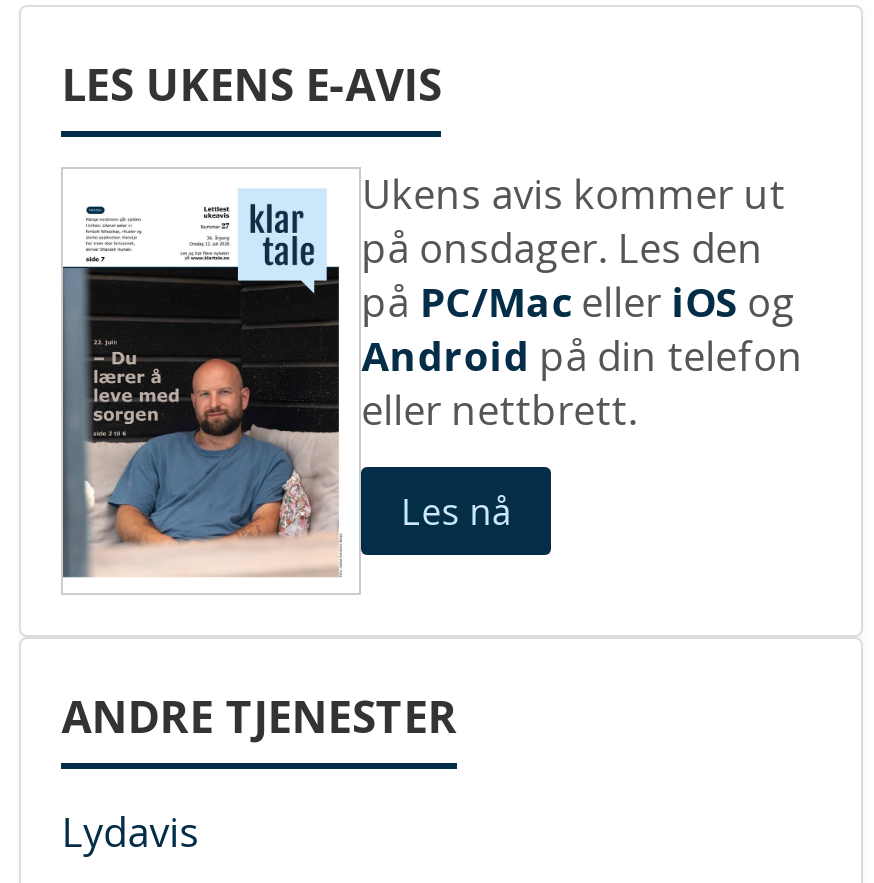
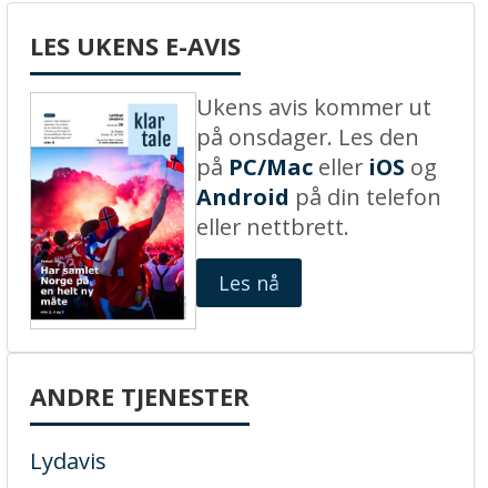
[61,265,341,579] [image] -> [30,146,185,321] [image]

